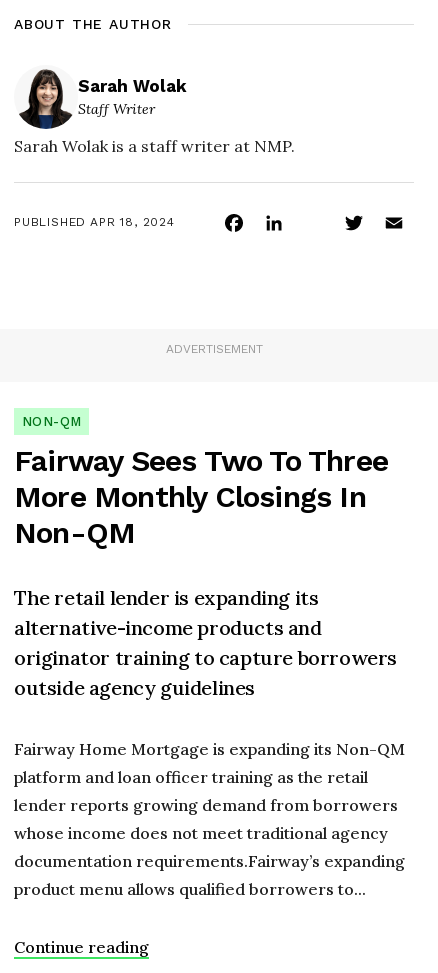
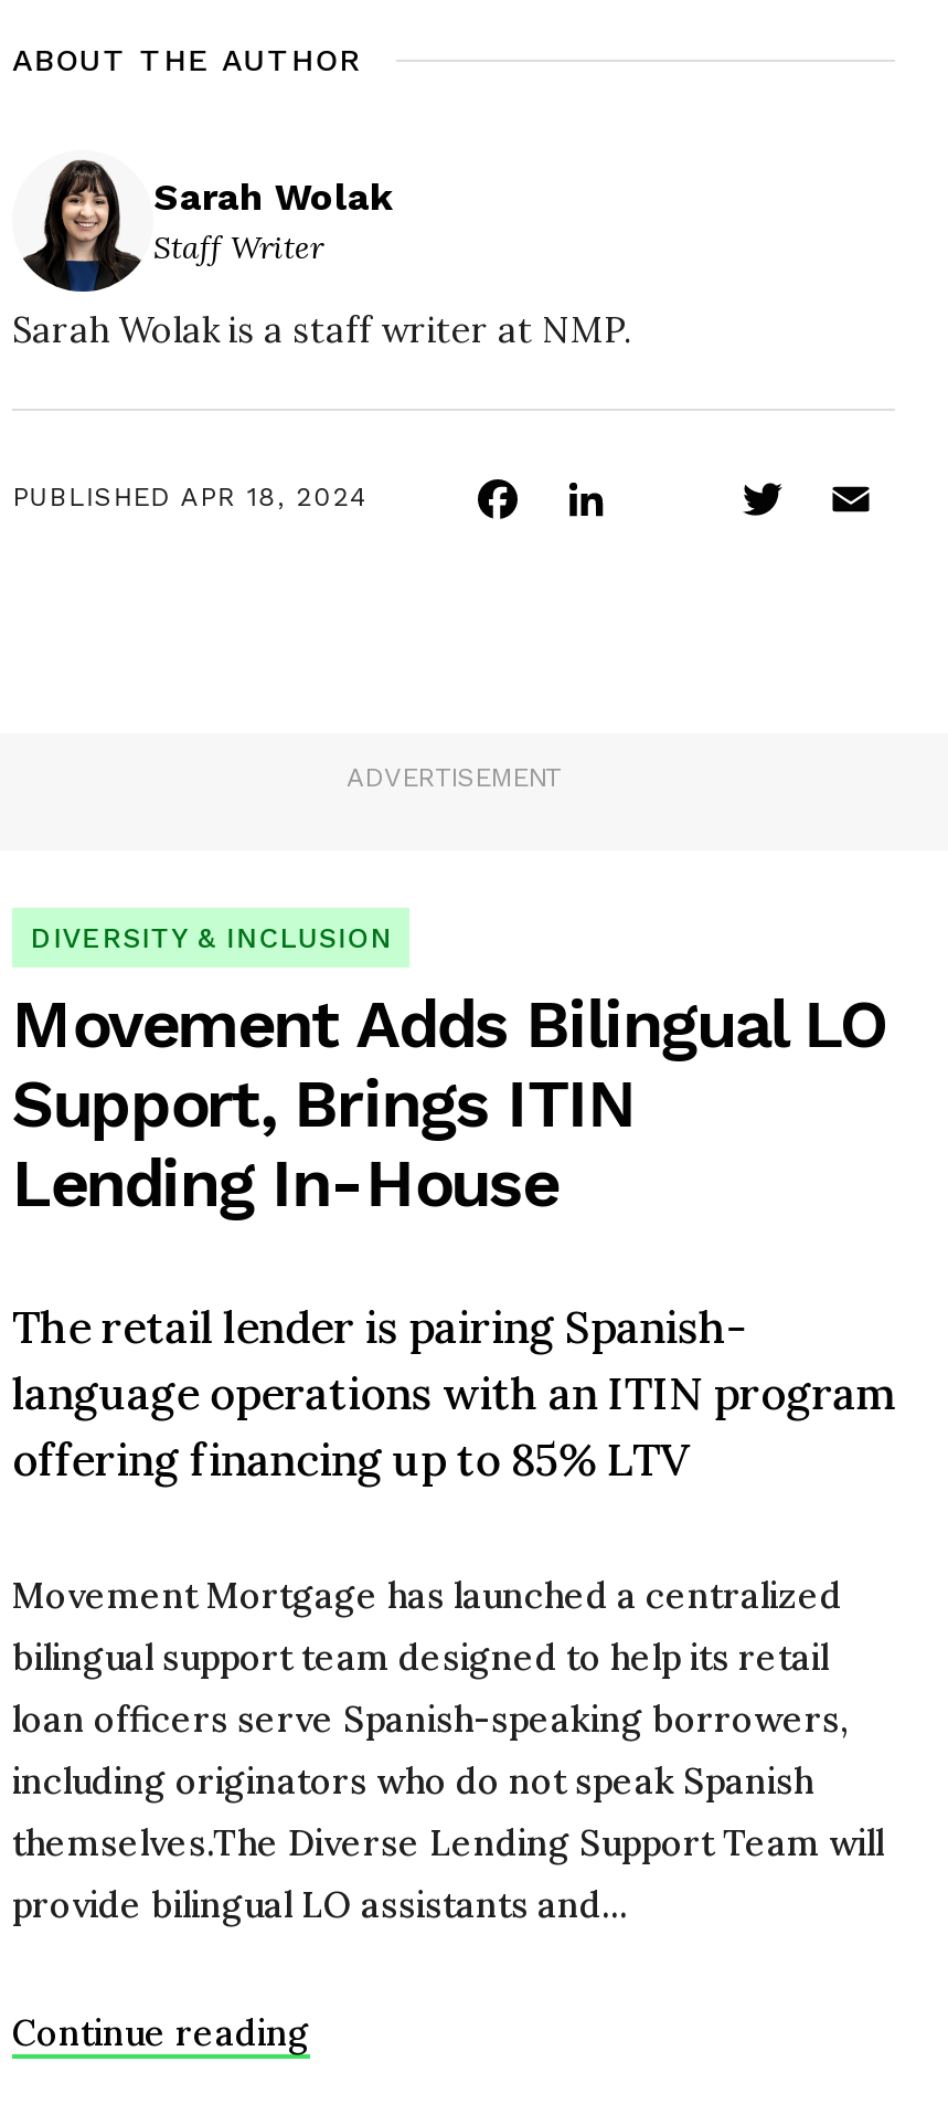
[14,414,388,550] NON-QM | Fairway Sees Two To Three | More Monthly Closings In | Non-QM -> [12,921,889,1222] DIVERSITY & INCLUSION | Movement Adds Bilingual LO | Support, Brings ITIN | Lending In-House
[14,585,397,700] The retail lender is expanding its | alternative-income products and | originator training to capture borrowers | outside agency guidelines -> [12,1299,895,1487] The retail lender is pairing Spanish- | language operations with an ITIN program | offering financing up to 85% LTV
[14,739,405,899] Fairway Home Mortgage is expanding its Non-QM | platform and loan officer training as the retail | lender reports growing demand from borrowers | whose income does not meet traditional agency | documentation requirements.Fairway’s expanding | product menu allows qualified borrowers to... -> [12,1573,884,1926] Movement Mortgage has launched a centralized | bilingual support team designed to help its retail | loan officers serve Spanish-speaking borrowers, | including originators who do not speak Spanish | themselves.The Diverse Lending Support Team will | provide bilingual LO assistants and...

